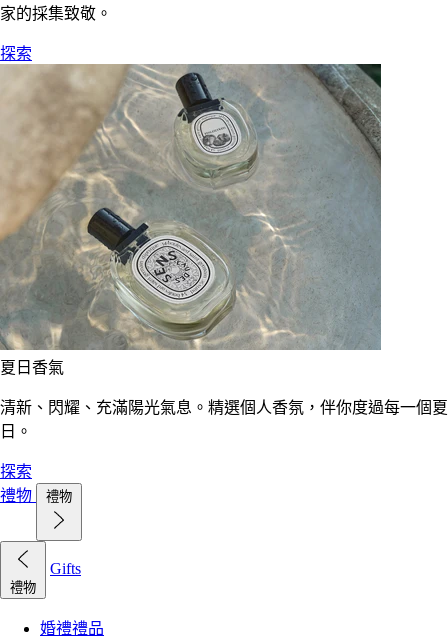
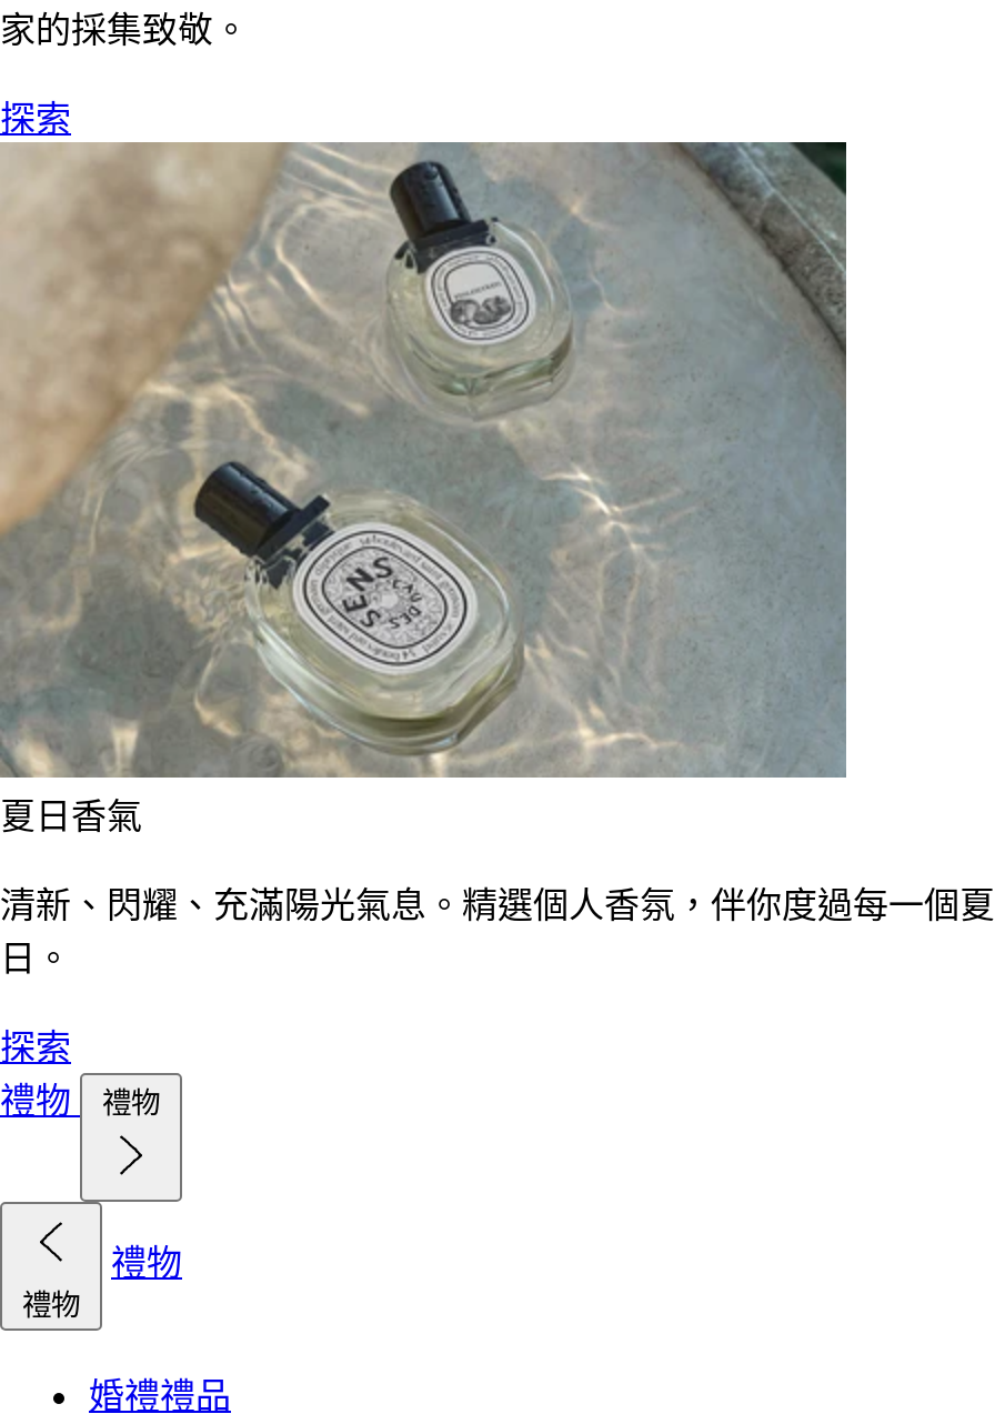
[50,560,81,577] Gifts -> [111,1244,182,1282] 禮物

